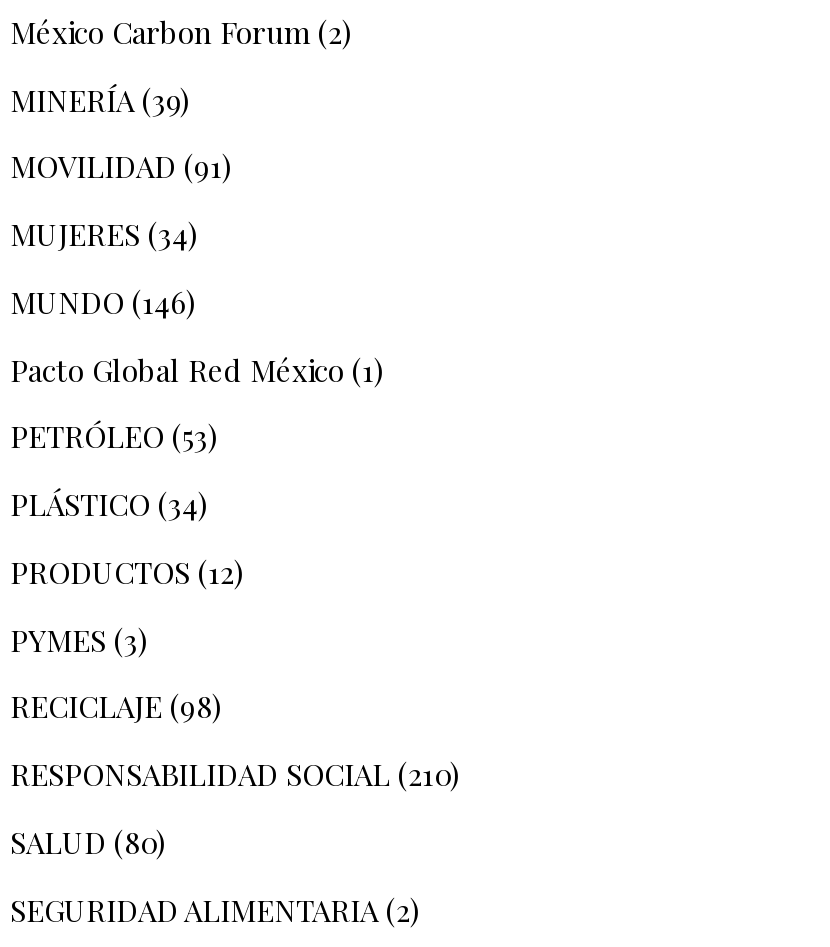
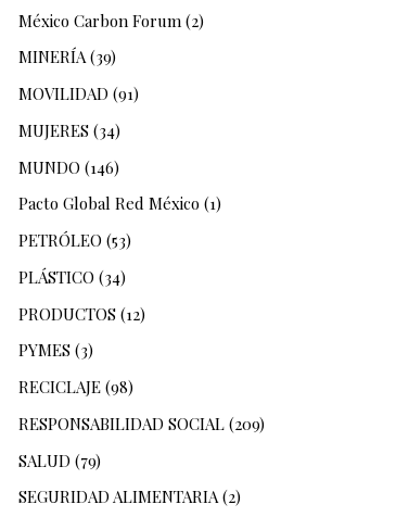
[10,755,460,795] RESPONSABILIDAD SOCIAL (210) -> [18,413,265,434] RESPONSABILIDAD SOCIAL (209)
[10,822,166,862] SALUD (80) -> [18,449,101,471] SALUD (79)

